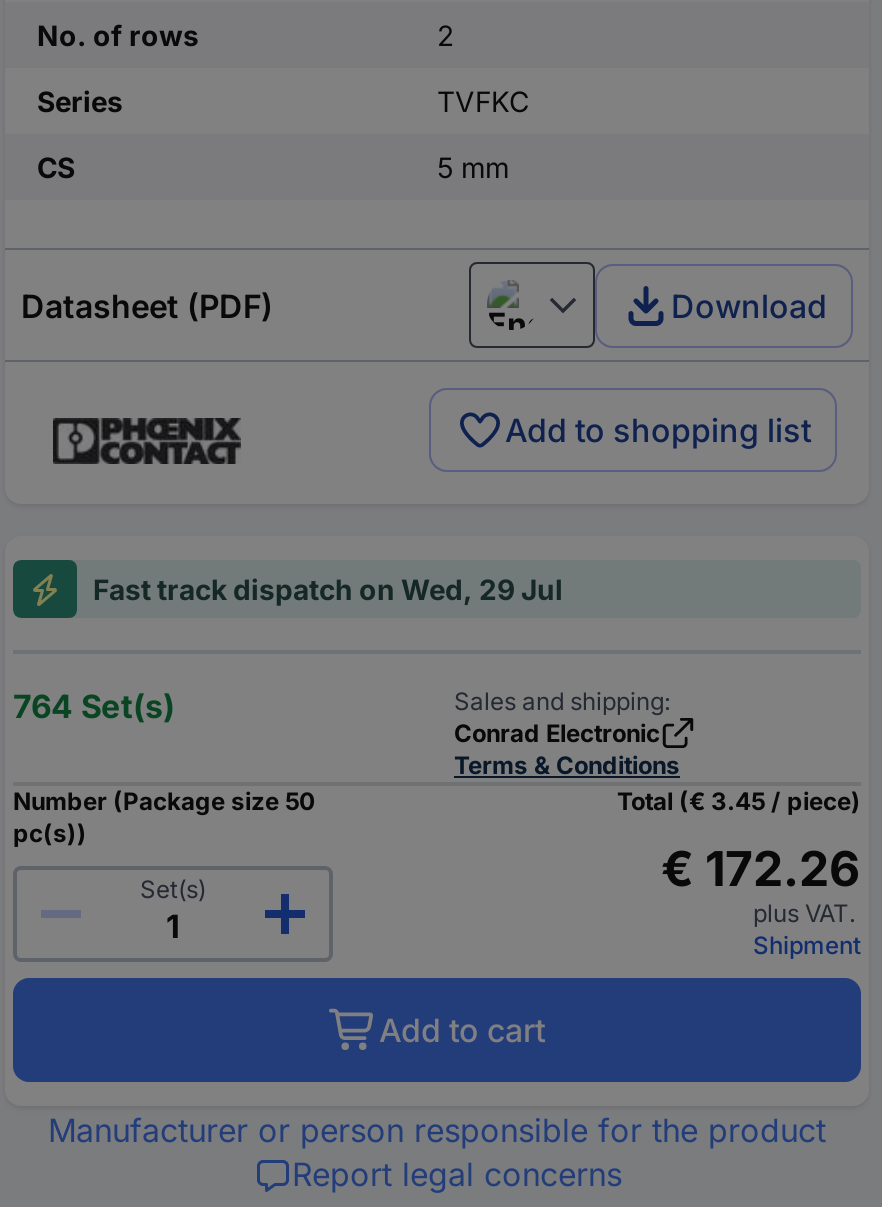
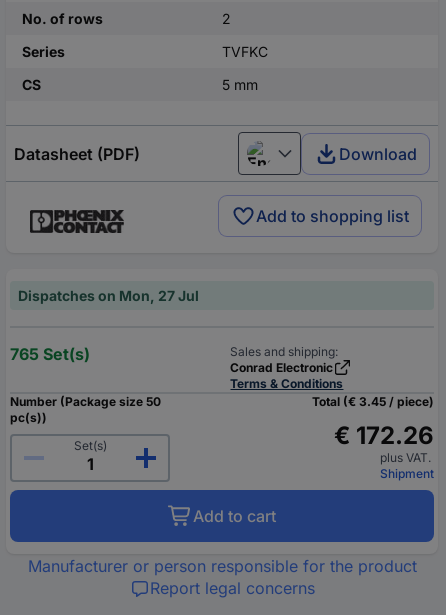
[93,572,563,606] Fast track dispatch on Wed, 29 Jul -> [18,287,199,304] Dispatches on Mon, 27 Jul
[13,686,175,726] 764 Set(s) -> [10,344,90,364] 765 Set(s)

